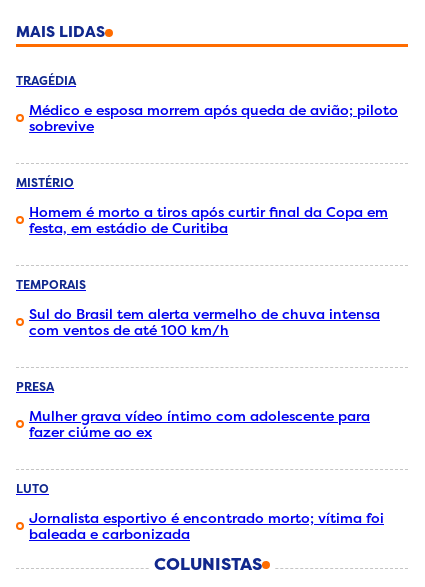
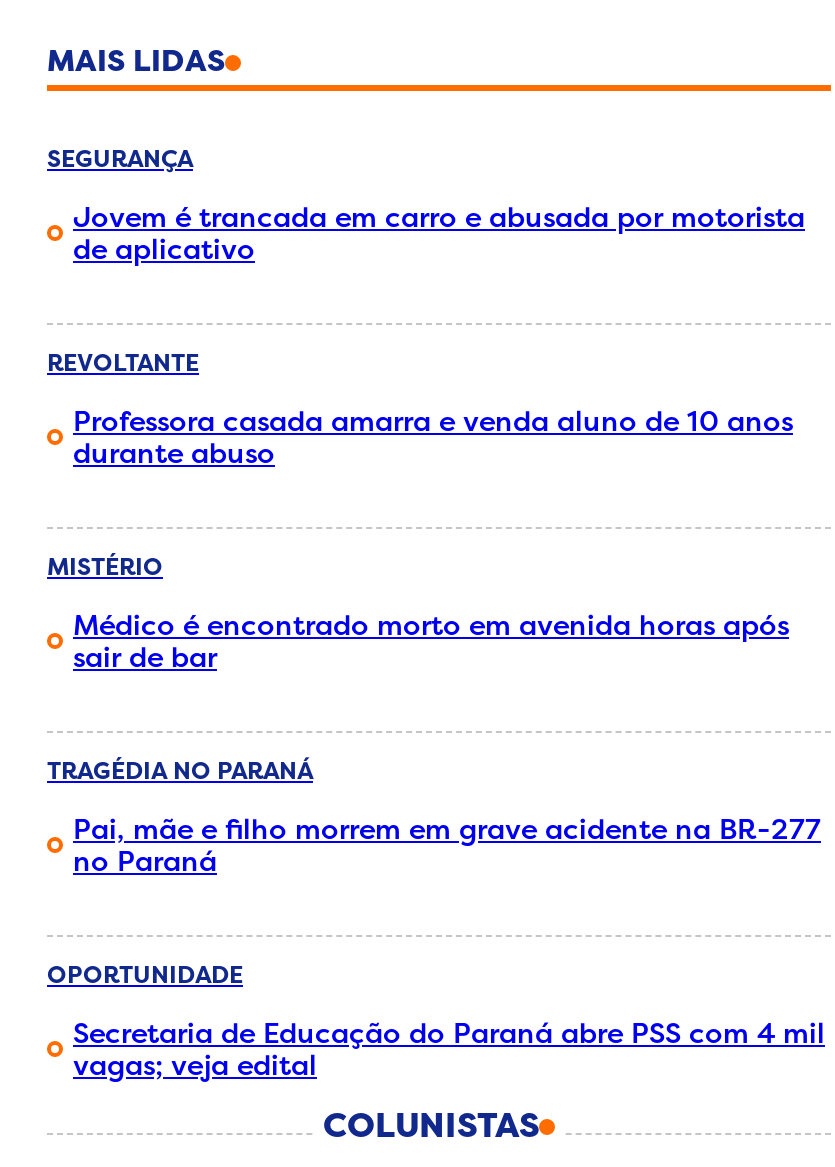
[16,72,398,135] TRAGÉDIA | Médico e esposa morrem após queda de avião; piloto | sobrevive -> [47,140,805,470] SEGURANÇA | Jovem é trancada em carro e abusada por motorista | de aplicativo | REVOLTANTE | Professora casada amarra e venda aluno de 10 anos | durante abuso
moved [16,174,74,191] -> [47,548,163,582]: MISTÉRIO
[16,202,388,543] Homem é morto a tiros após curtir final da Copa em | festa, em estádio de Curitiba | TEMPORAIS | Sul do Brasil tem alerta vermelho de chuva intensa | com ventos de até 100 km/h | PRESA | Mulher grava vídeo íntimo com adolescente para | fazer ciúme ao ex | LUTO | Jornalista esportivo é encontrado morto; vítima foi | baleada e carbonizada -> [47,604,825,1082] Médico é encontrado morto em avenida horas após | sair de bar | TRAGÉDIA NO PARANÁ | Pai, mãe e filho morrem em grave acidente na BR-277 | no Paraná | OPORTUNIDADE | Secretaria de Educação do Paraná abre PSS com 4 mil | vagas; veja edital

